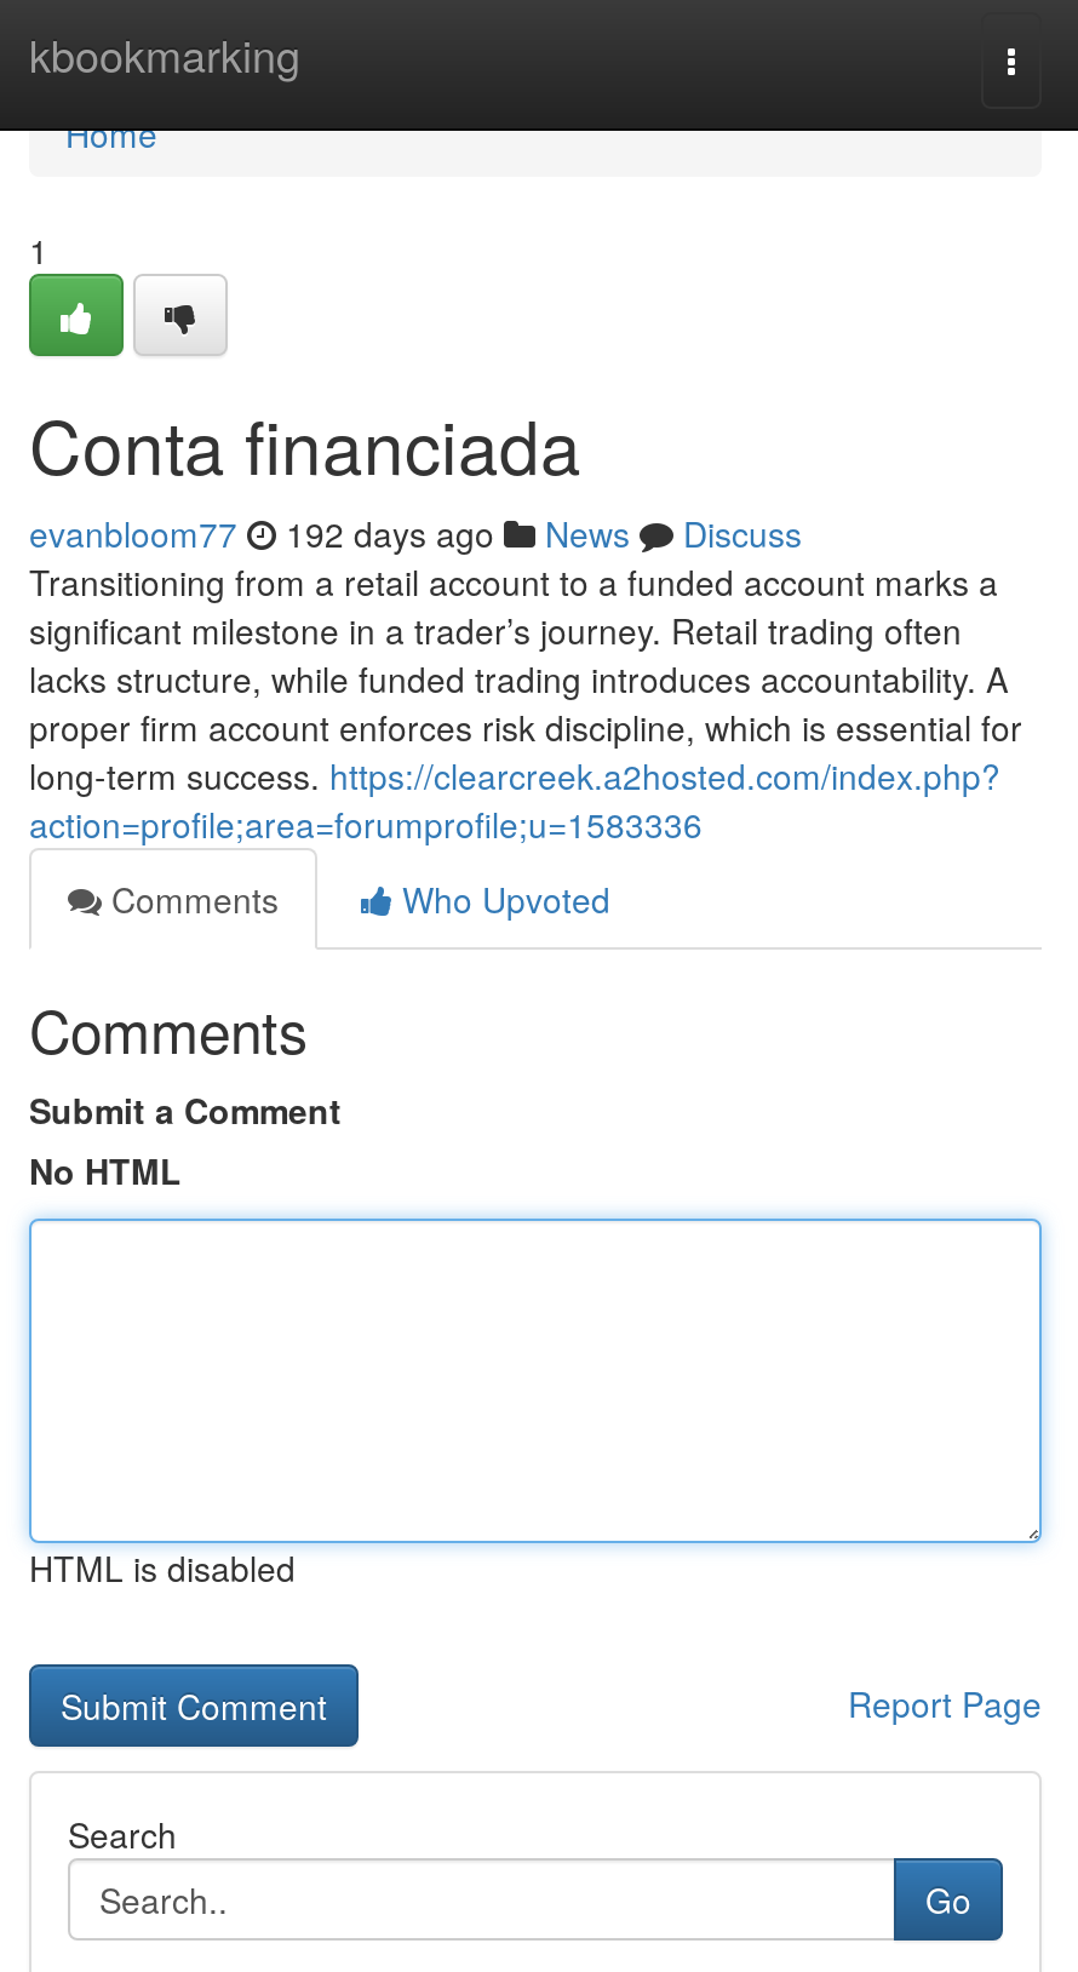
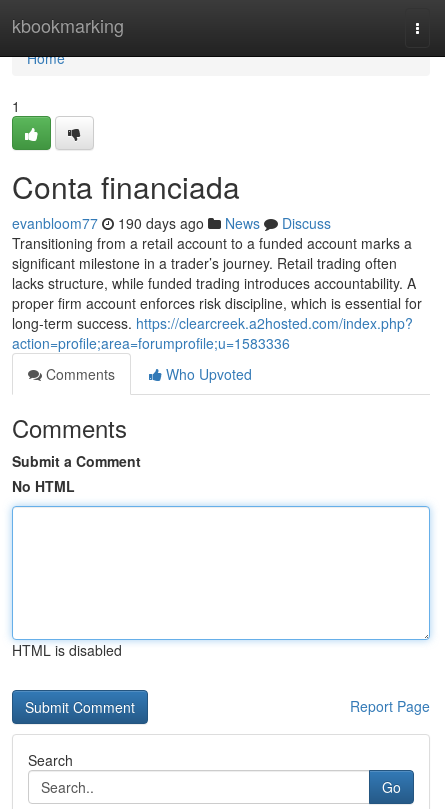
[29,509,802,557] evanbloom77 192 days ago News Discuss -> [12,213,331,233] evanbloom77 190 days ago News Discuss

